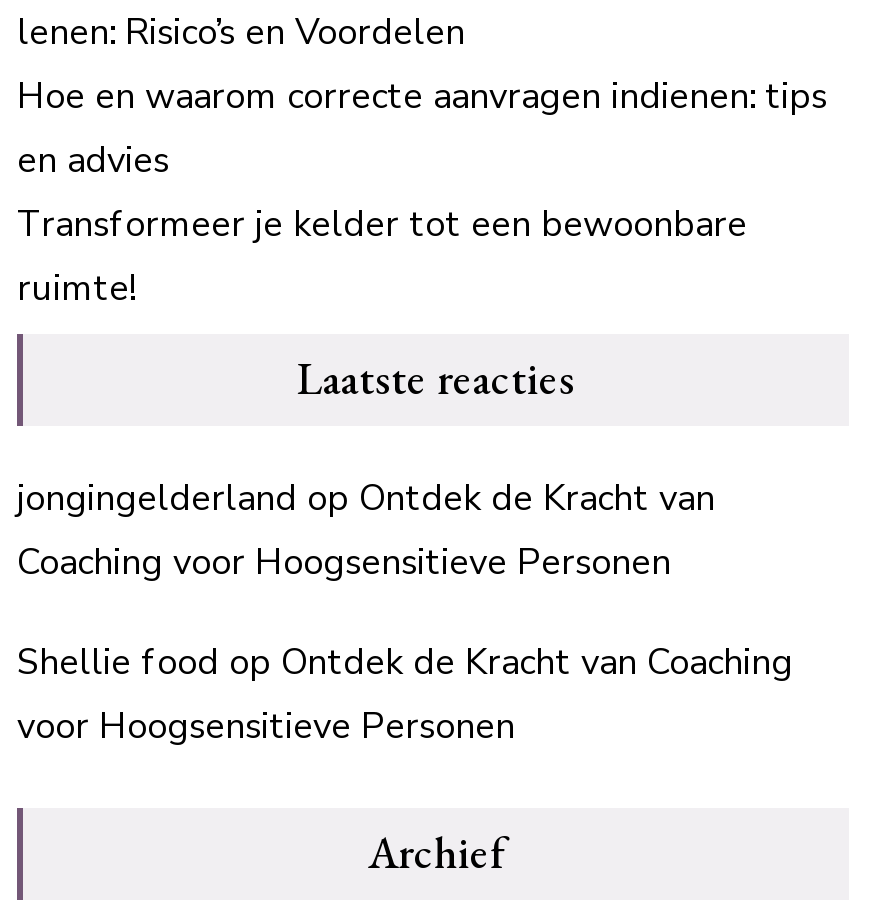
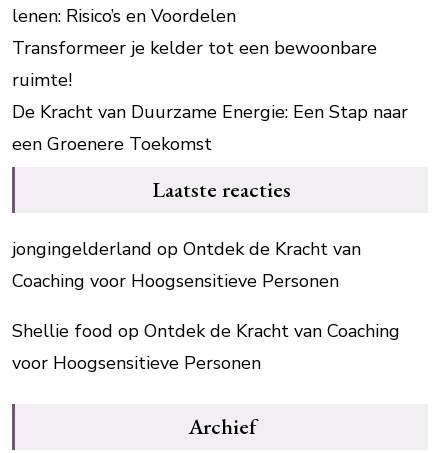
[17,72,827,184] Hoe en waarom correcte aanvragen indienen: tips | en advies -> none
moved [17,200,747,312] -> [12,36,377,92]: Transformeer je kelder tot een bewoonbare | ruimte!
none -> [12,100,408,156] De Kracht van Duurzame Energie: Een Stap naar | een Groenere Toekomst

